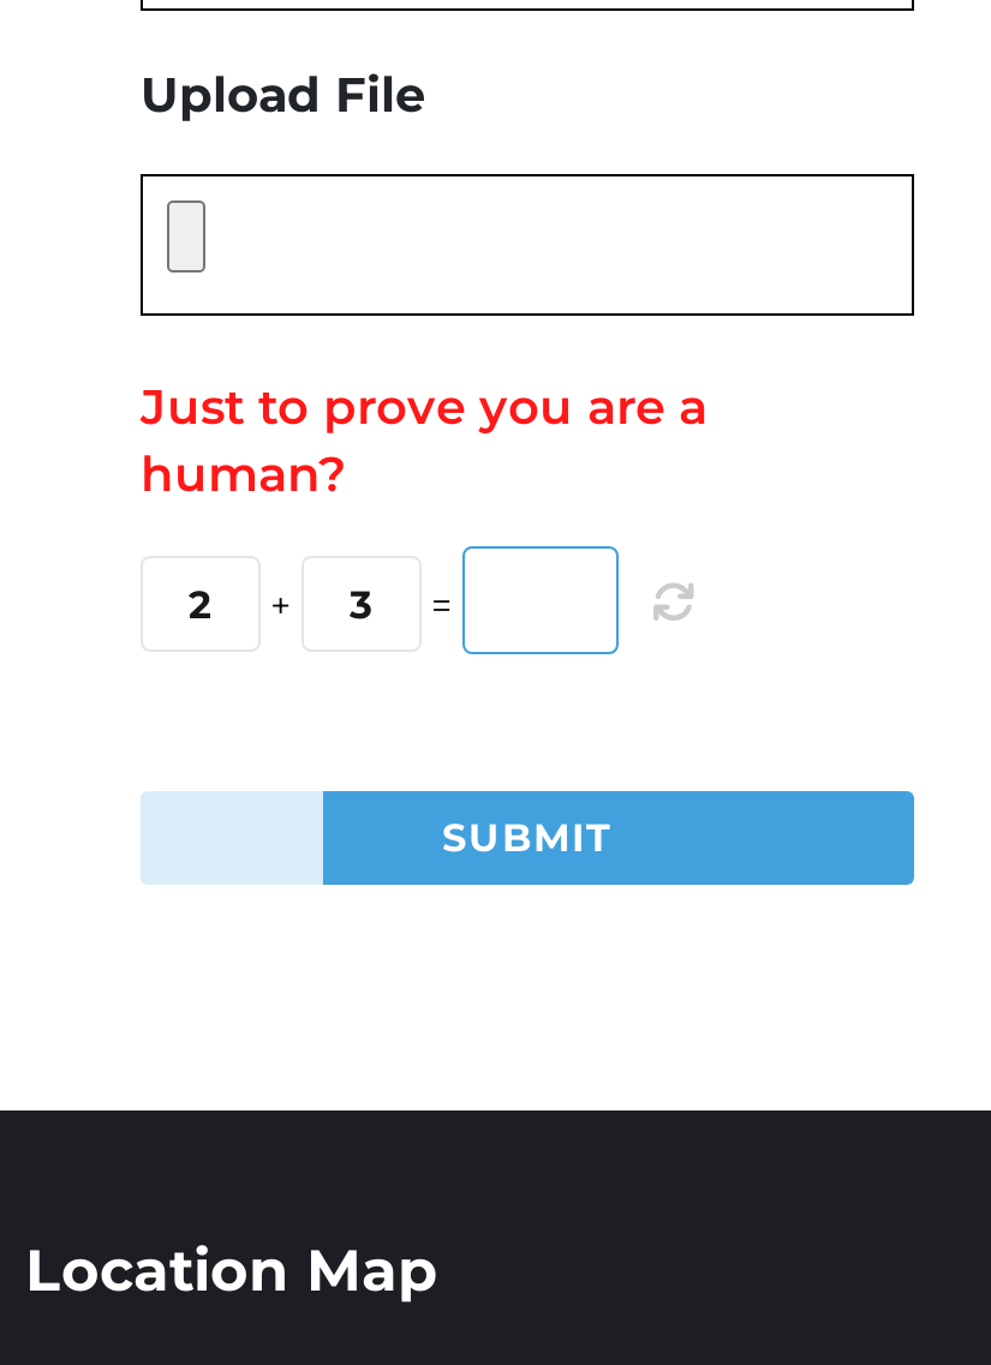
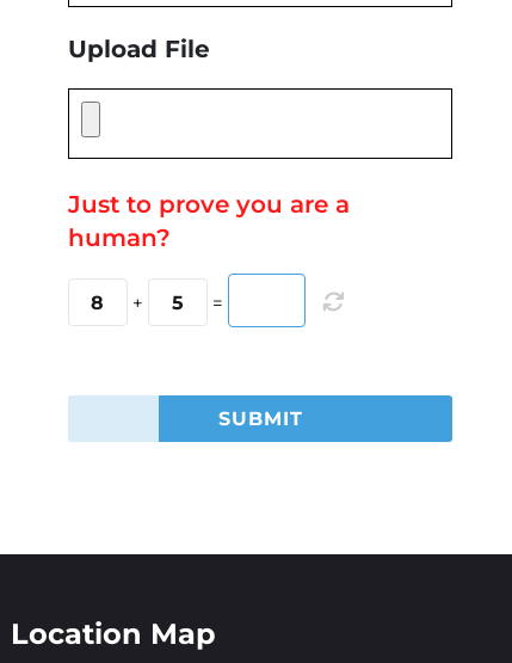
[189,582,213,628] 2 -> [91,291,105,314] 8
[350,582,374,628] 3 -> [171,291,184,314] 5

